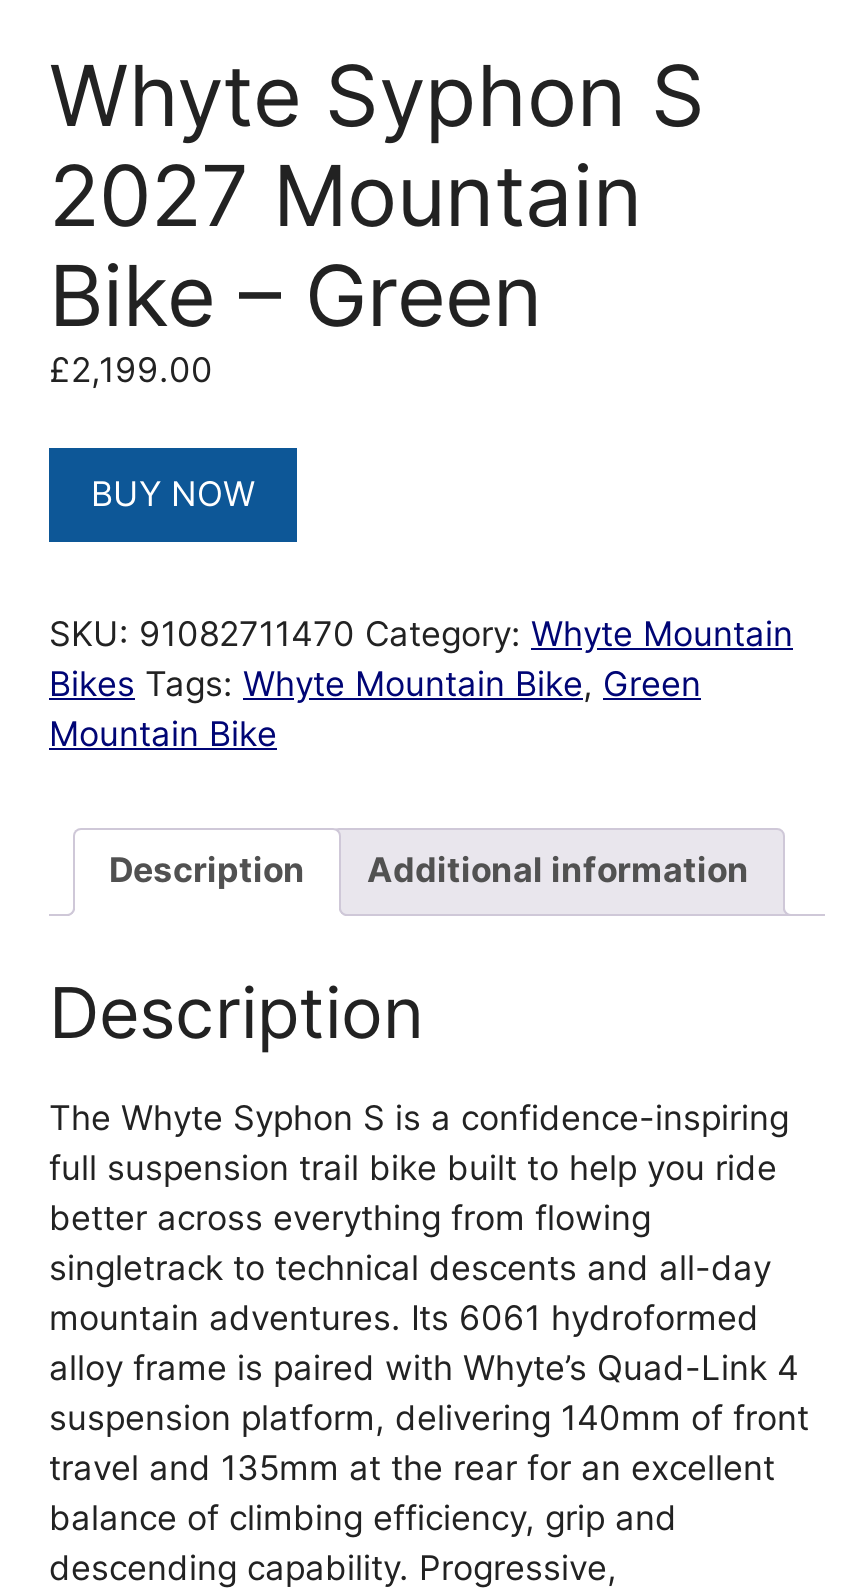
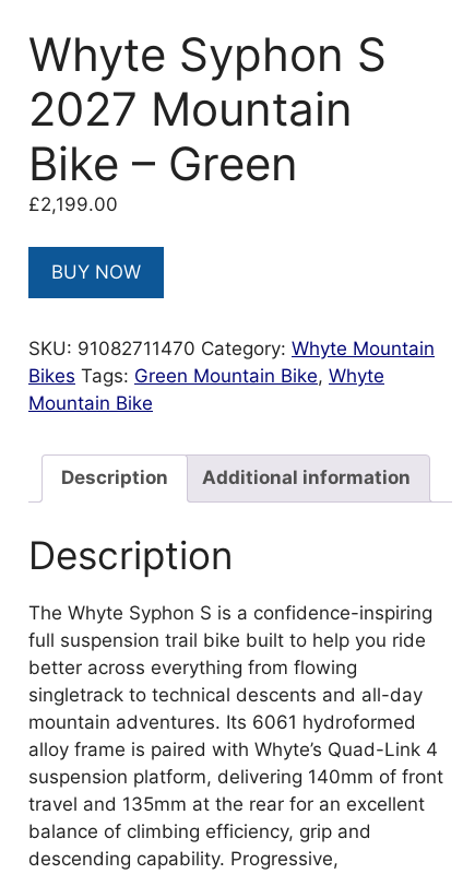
[49,663,701,703] Bikes Tags: Whyte Mountain Bike, Green -> [28,364,384,386] Bikes Tags: Green Mountain Bike, Whyte

